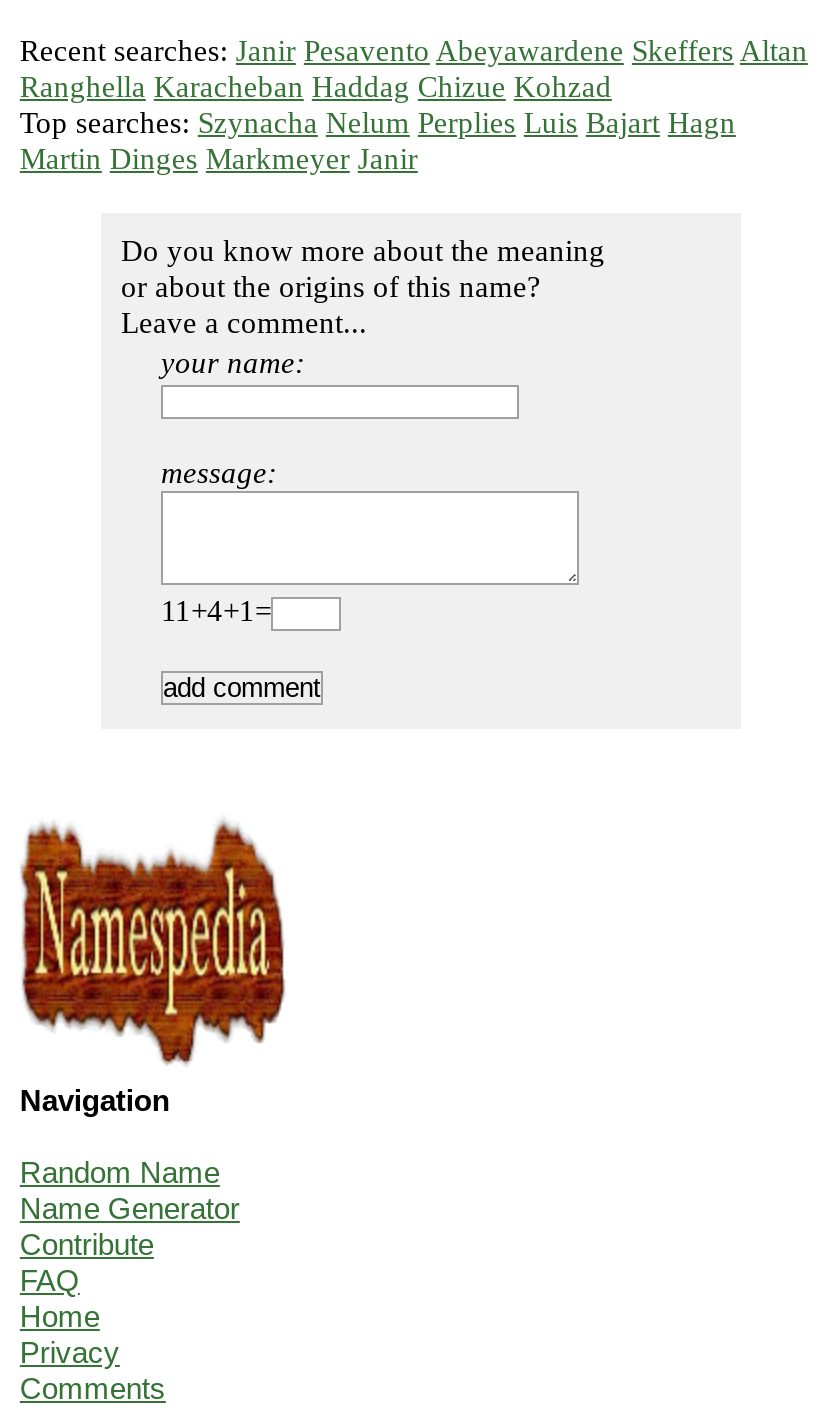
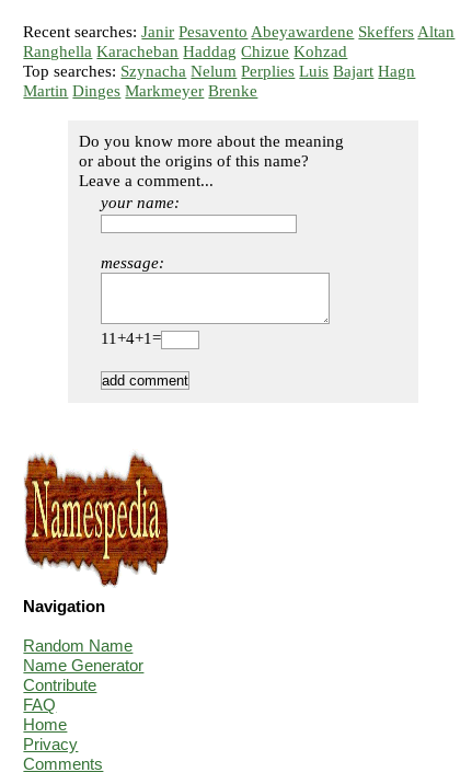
[20,143,418,175] Martin Dinges Markmeyer Janir -> [23,82,258,100] Martin Dinges Markmeyer Brenke

